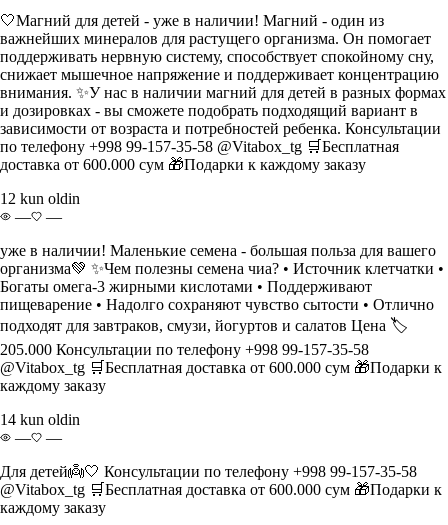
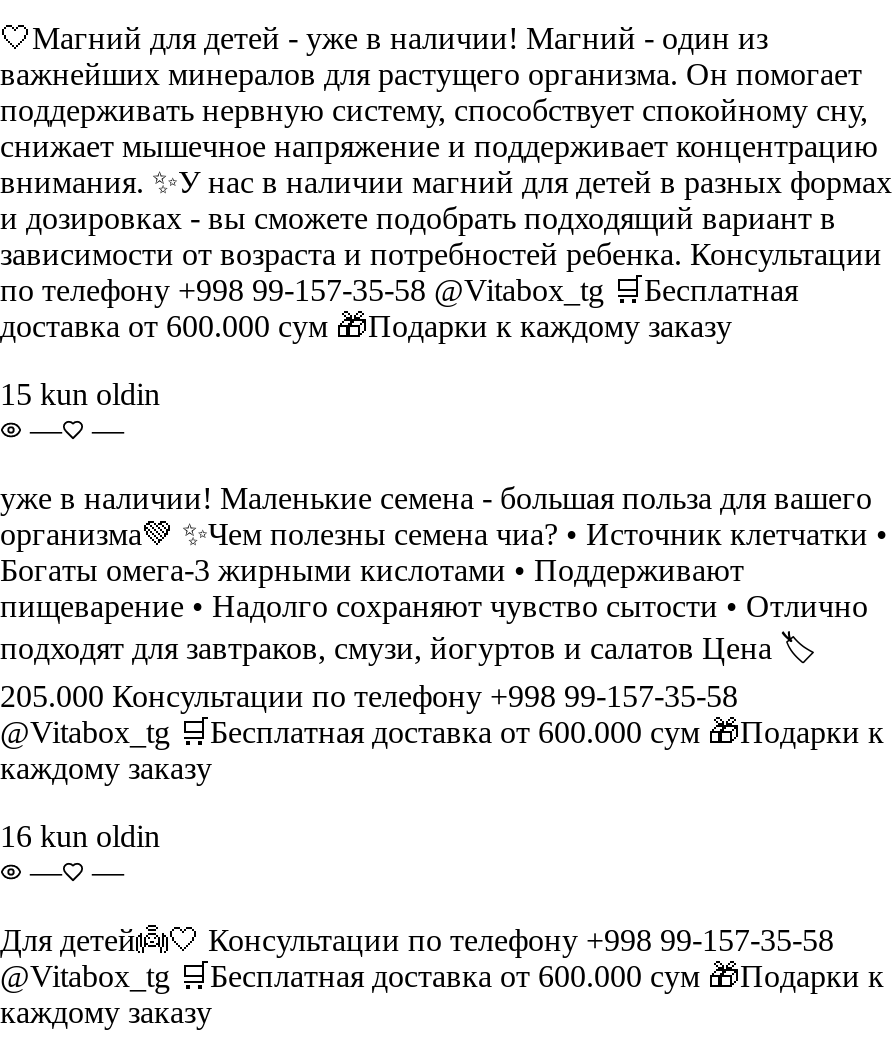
[0,190,80,207] 12 kun oldin -> [0,376,160,410] 15 kun oldin
[0,411,80,428] 14 kun oldin -> [0,818,160,852] 16 kun oldin

